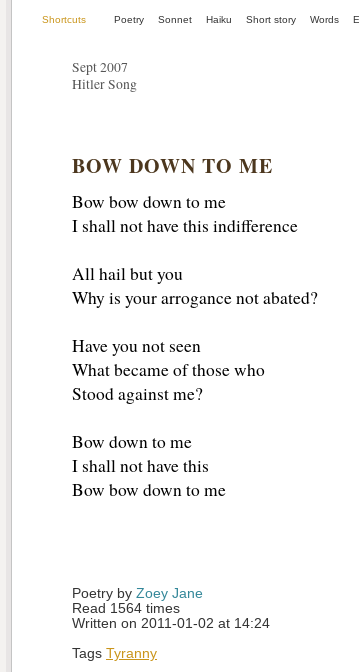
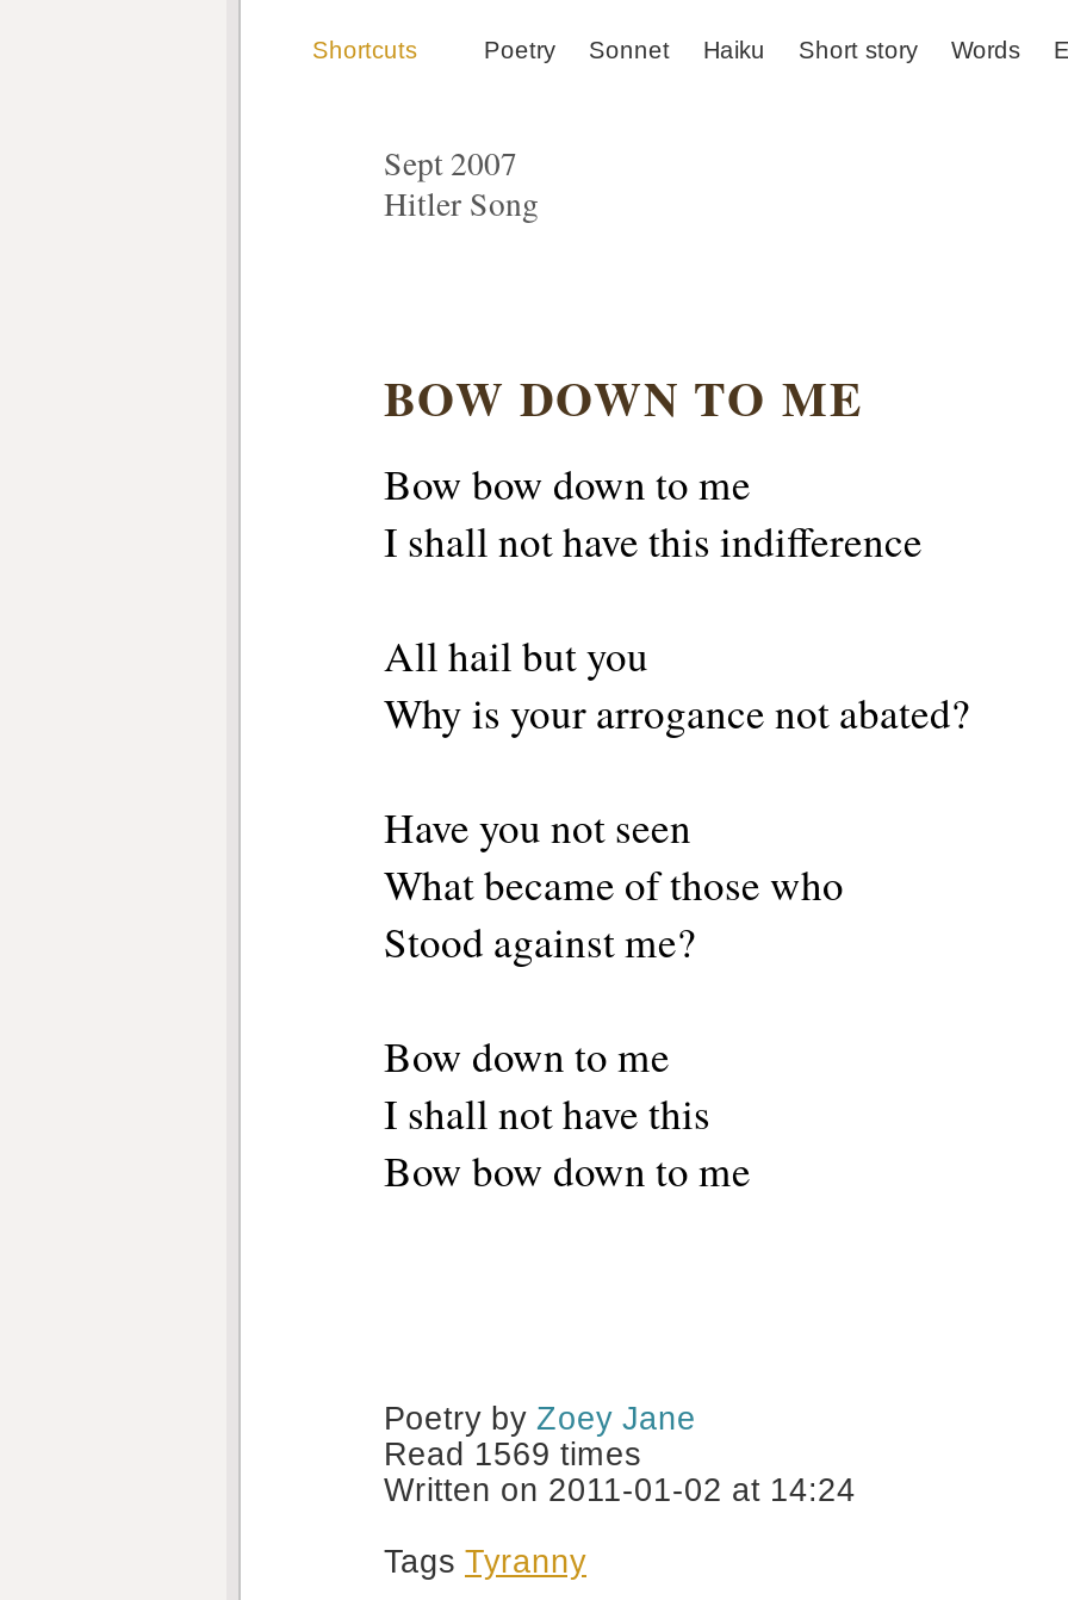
[72,601,180,616] Read 1564 times -> [384,1437,641,1473] Read 1569 times

